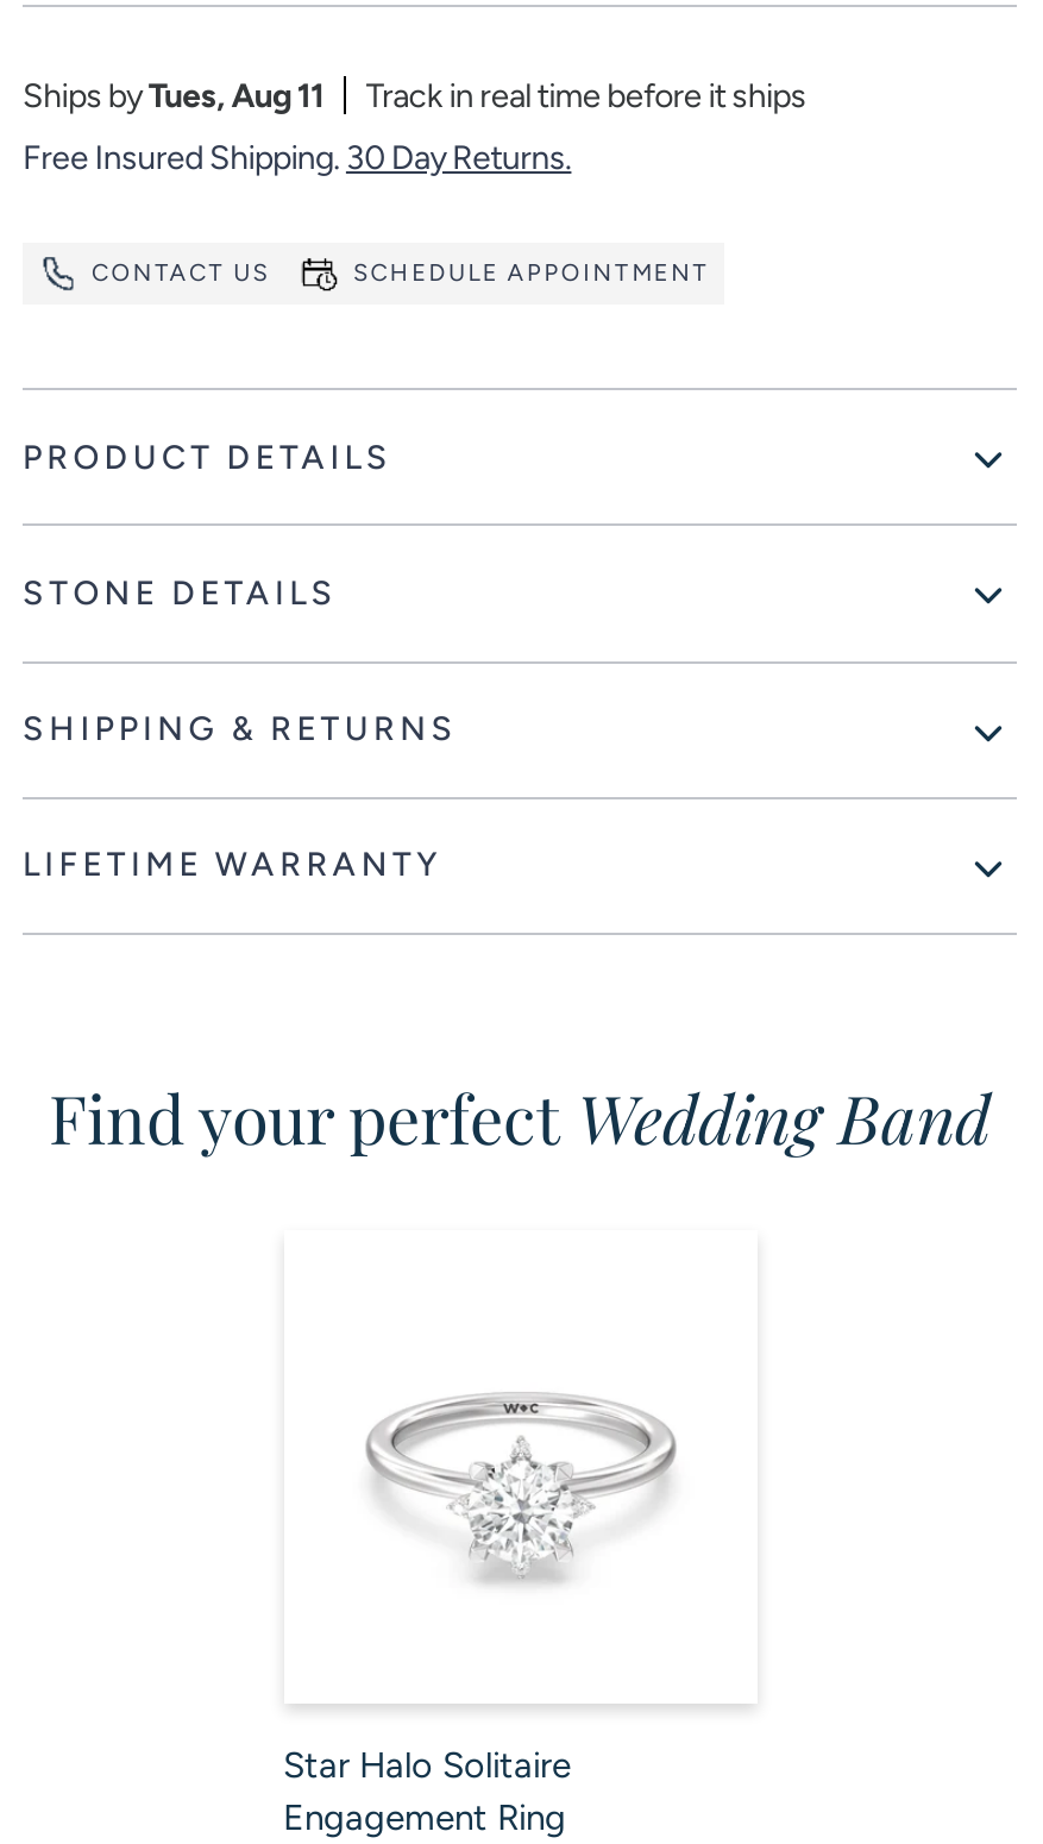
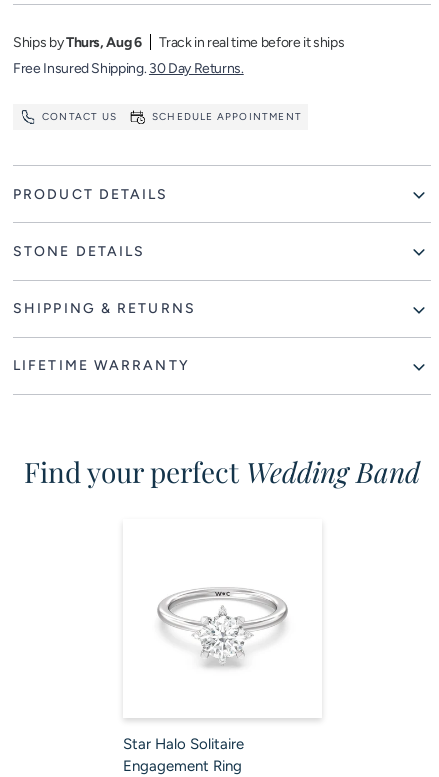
[23,76,324,117] Ships byTues, Aug 11 -> [13,34,142,51] Ships byThurs, Aug 6

